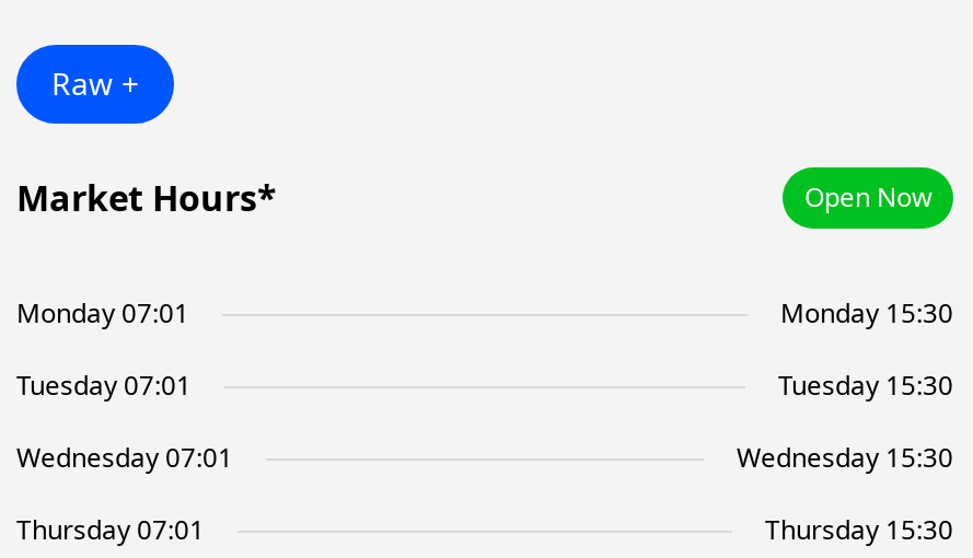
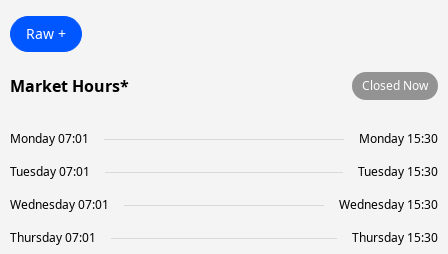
[804,178,931,216] Open Now -> [362,77,428,94] Closed Now

